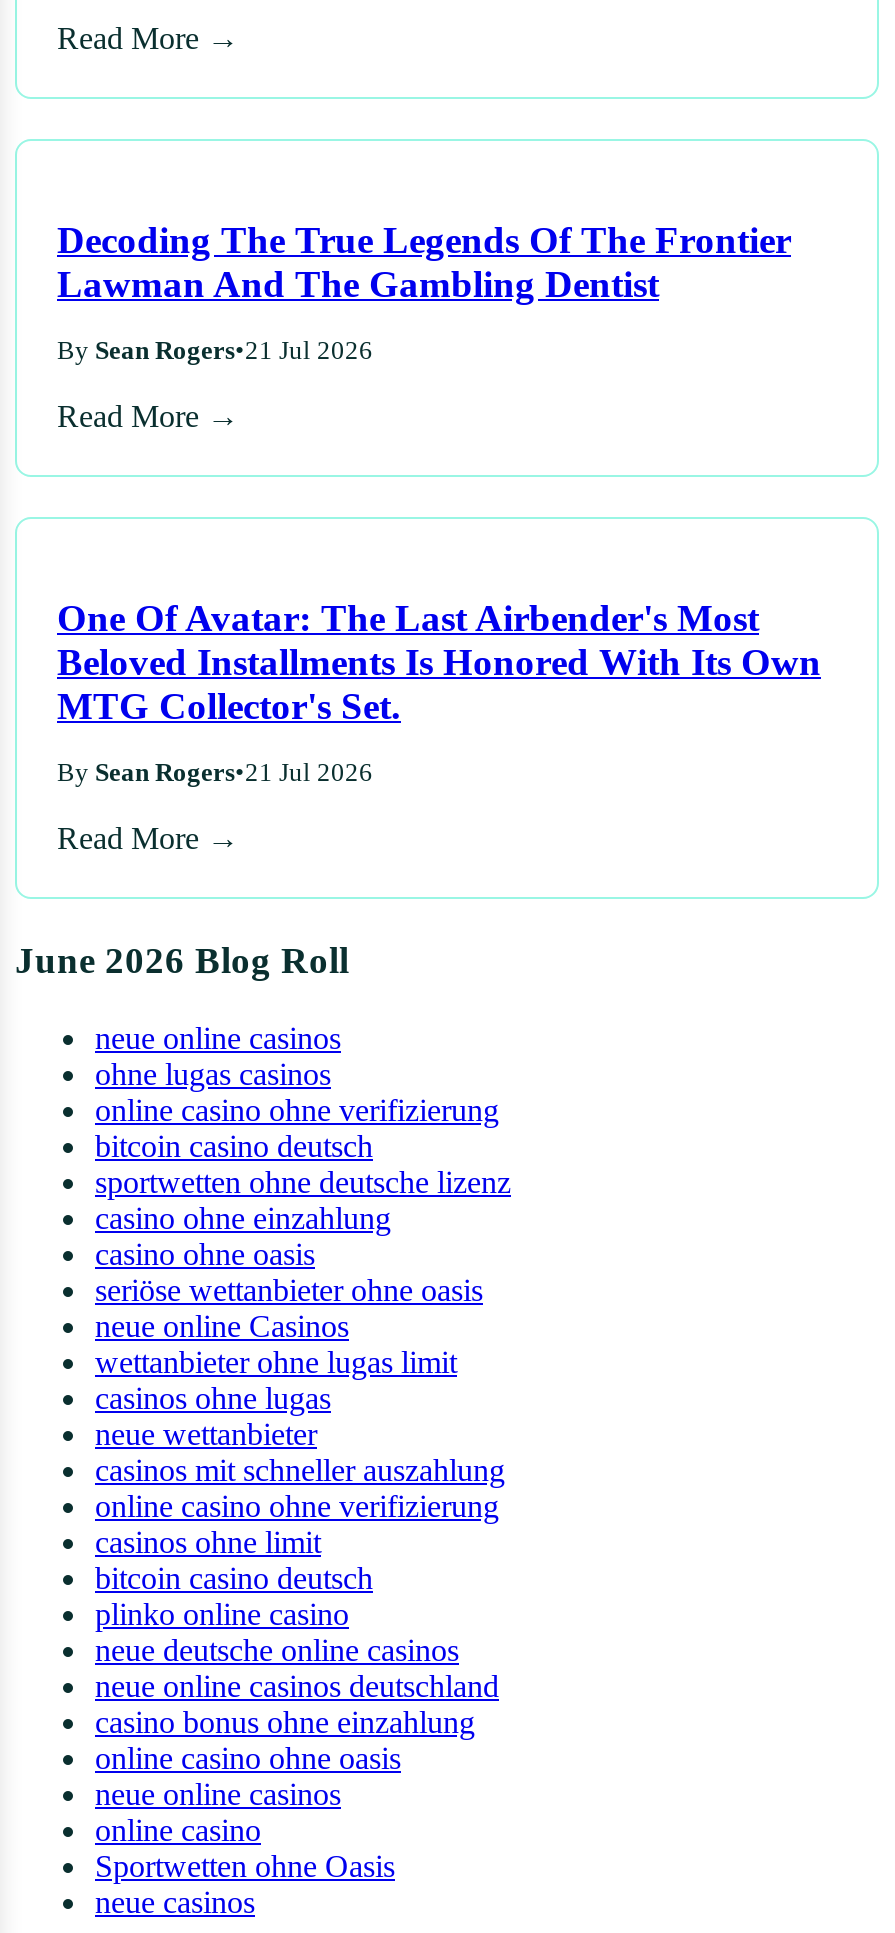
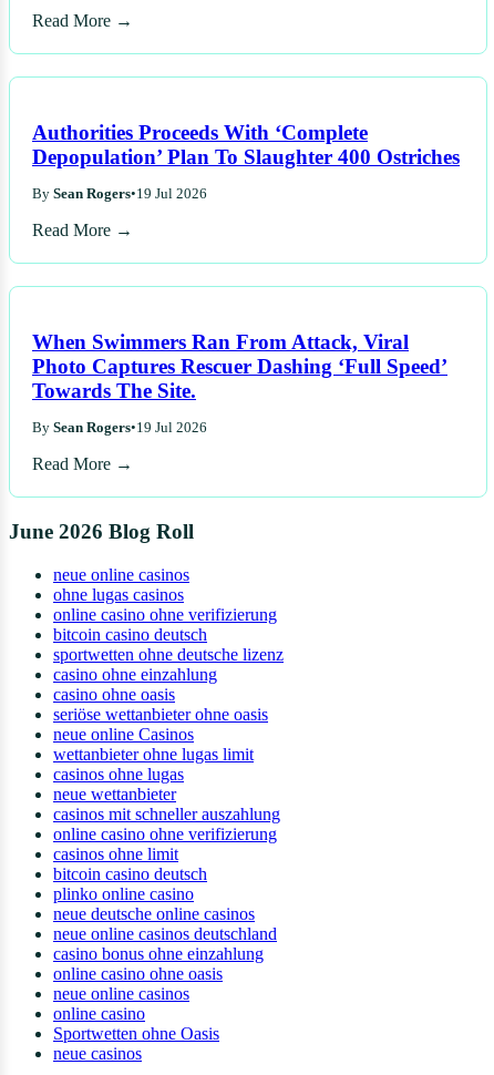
[57,219,791,305] Decoding The True Legends Of The Frontier | Lawman And The Gambling Dentist -> [32,121,460,169] Authorities Proceeds With ‘Complete | Depopulation’ Plan To Slaughter 400 Ostriches
[57,337,373,365] By Sean Rogers•21 Jul 2026 -> [32,186,207,202] By Sean Rogers•19 Jul 2026
[57,598,821,728] One Of Avatar: The Last Airbender's Most | Beloved Installments Is Honored With Its Own | MTG Collector's Set. -> [32,331,447,403] When Swimmers Ran From Attack, Viral | Photo Captures Rescuer Dashing ‘Full Speed’ | Towards The Site.
[57,760,373,788] By Sean Rogers•21 Jul 2026 -> [32,420,207,436] By Sean Rogers•19 Jul 2026

